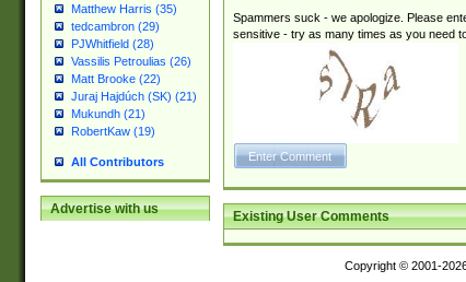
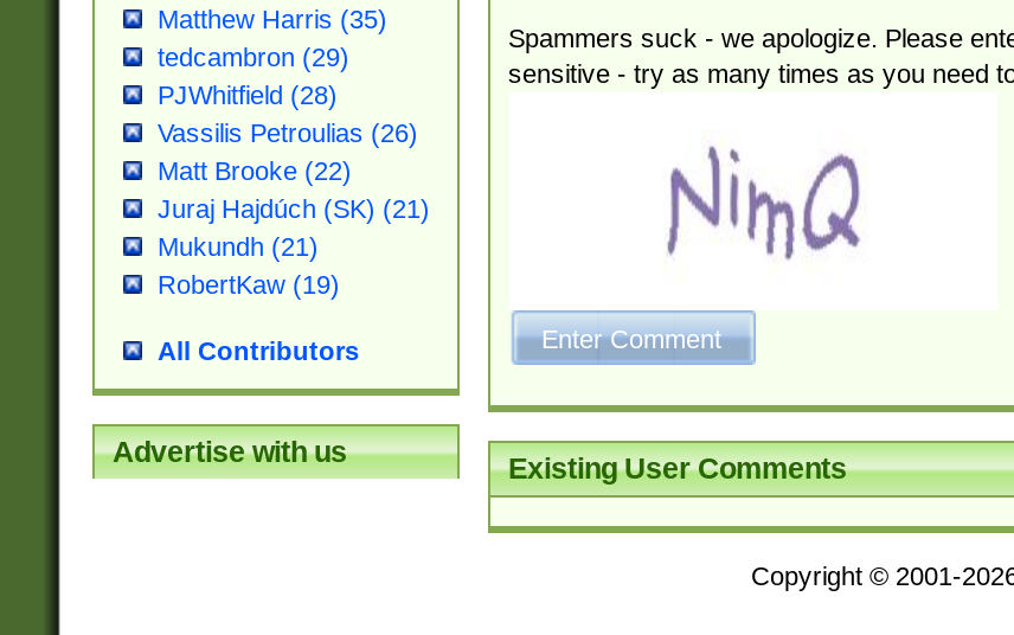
[306,49,400,129] [image] -> [666,109,869,277] [image]

